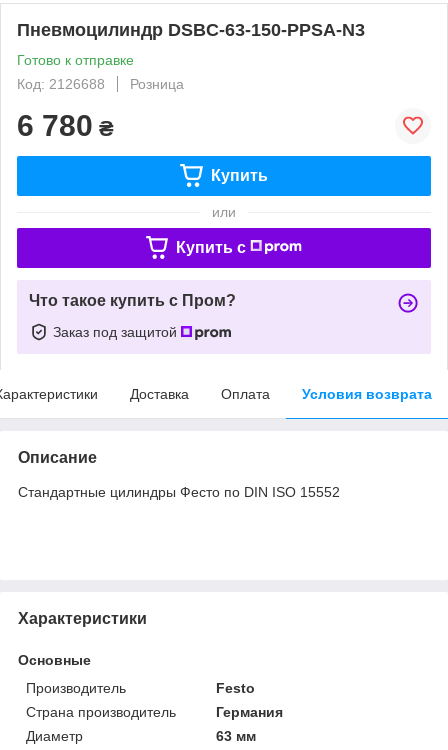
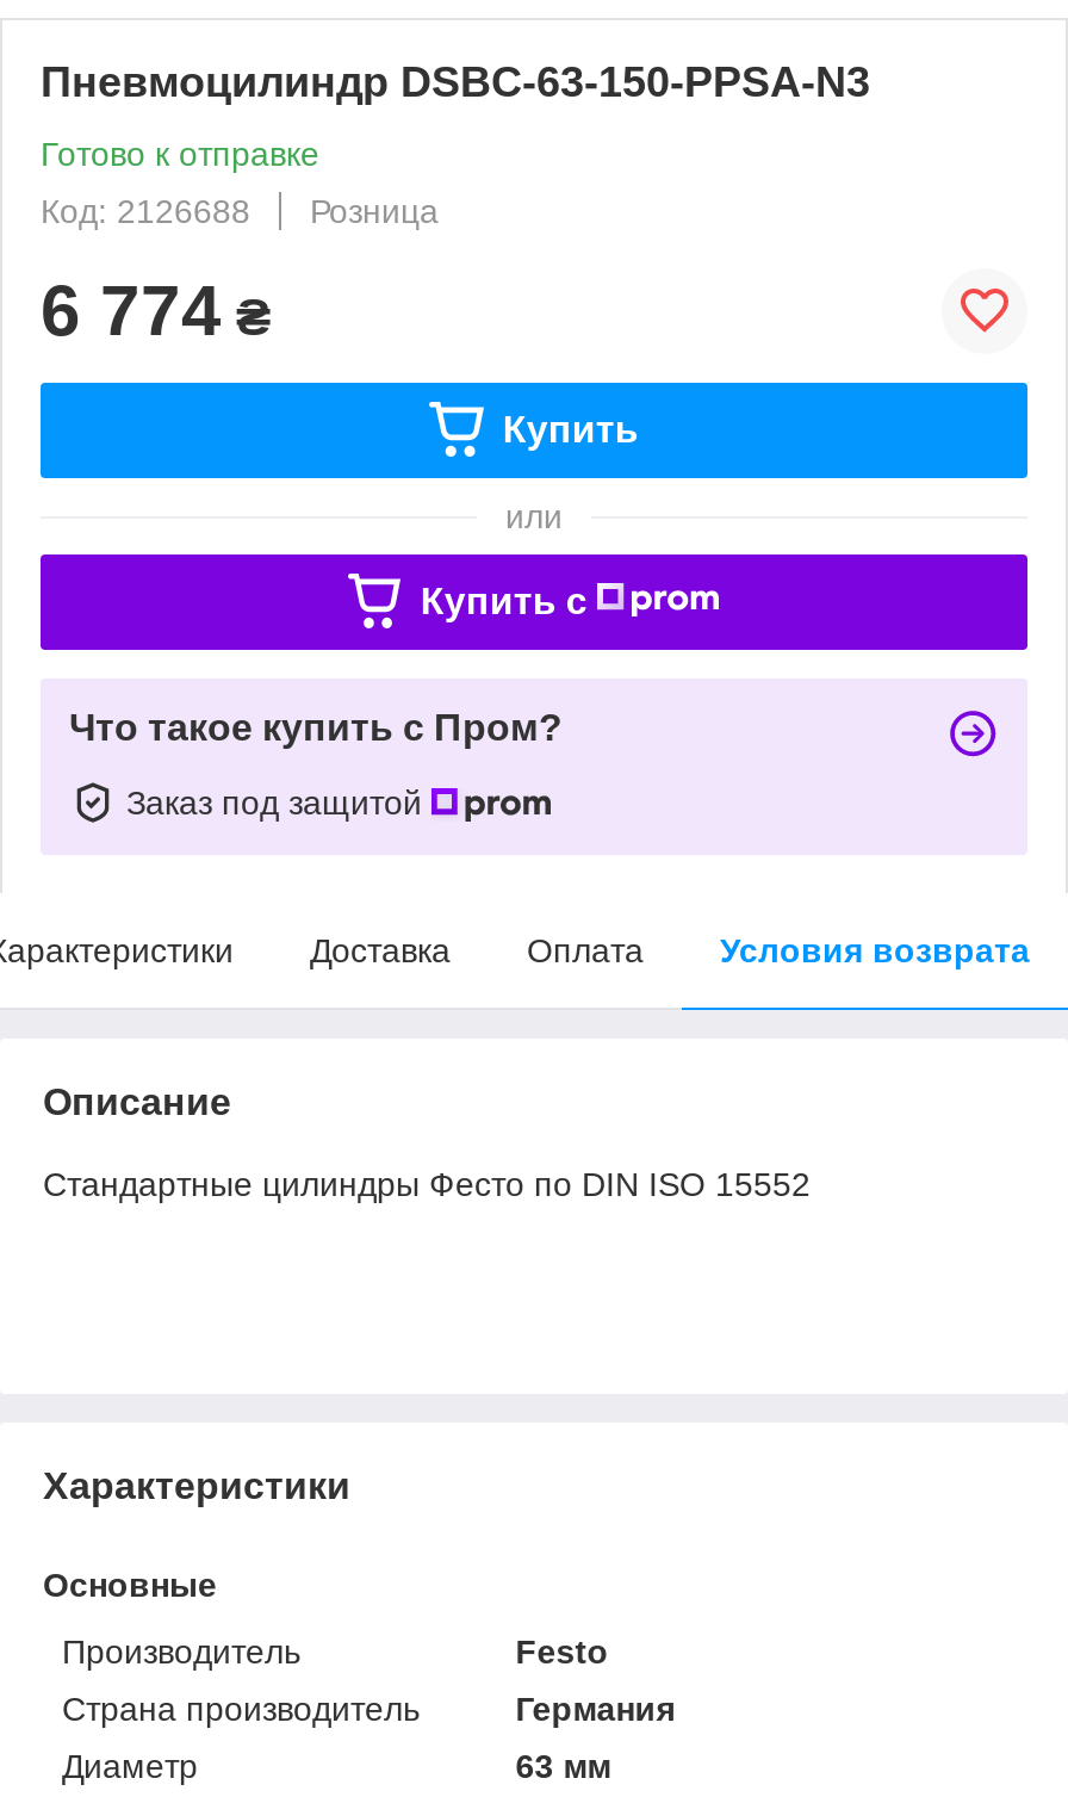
[17,109,114,142] 6 780 ₴ -> [41,270,272,349] 6 774 ₴

